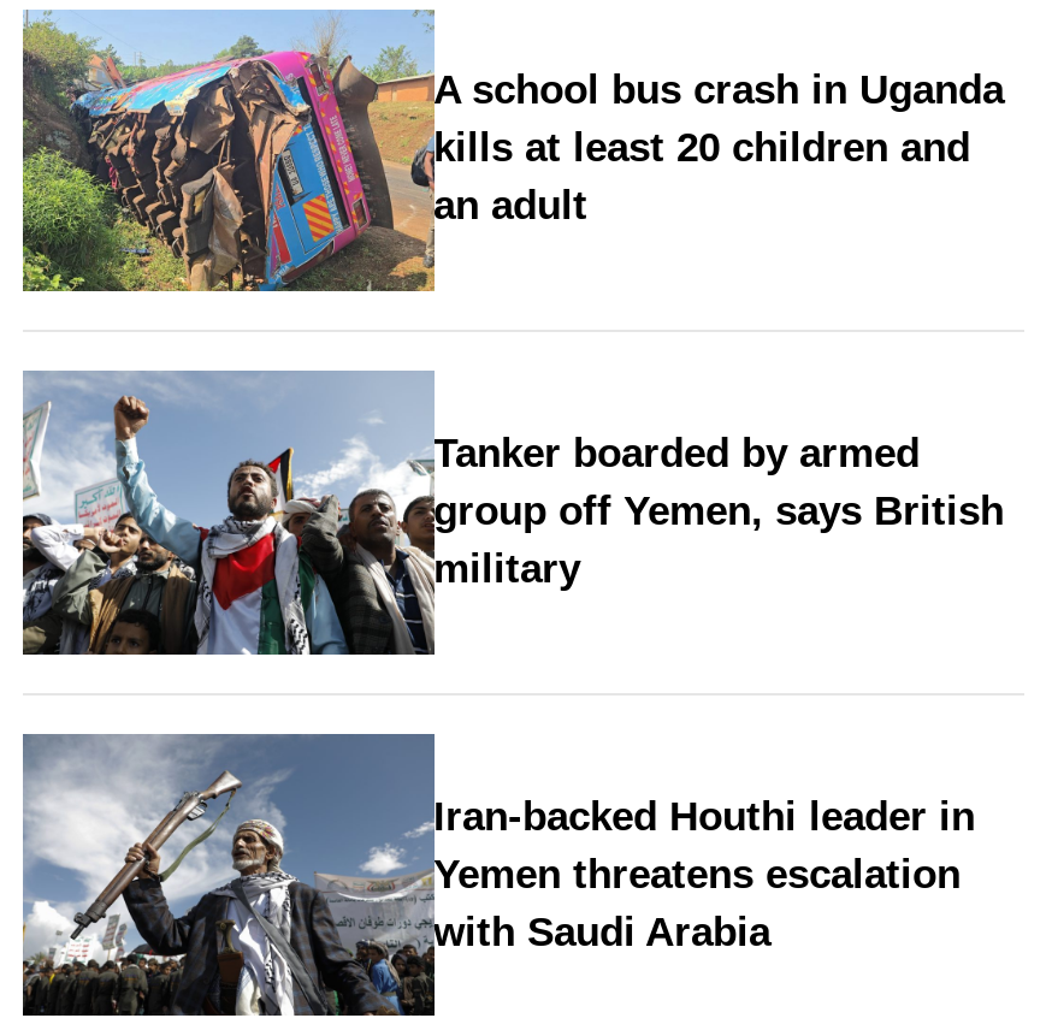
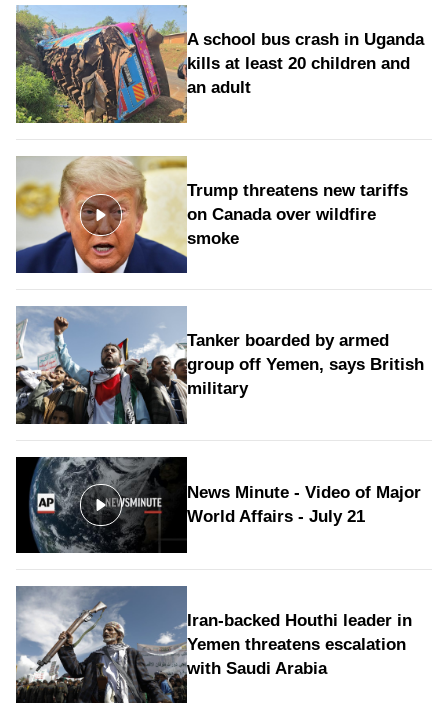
none -> [16,156,407,274] [image] | Trump threatens new tariffs | on Canada over wildfire | smoke
none -> [16,456,420,554] [image] | News Minute - Video of Major | World Affairs - July 21

